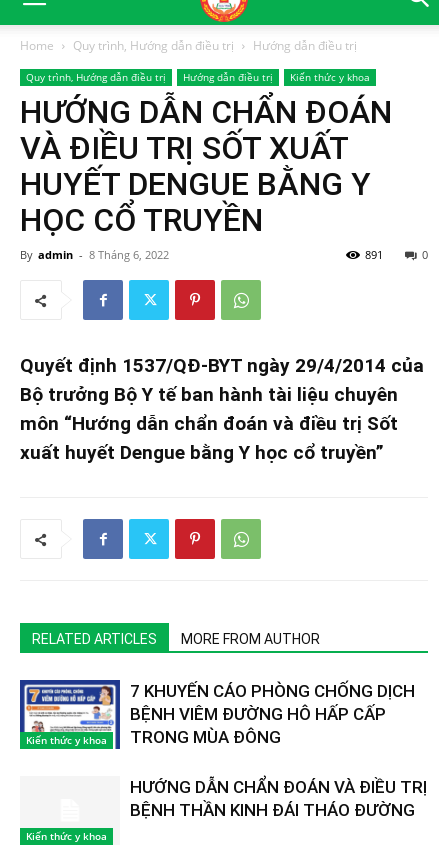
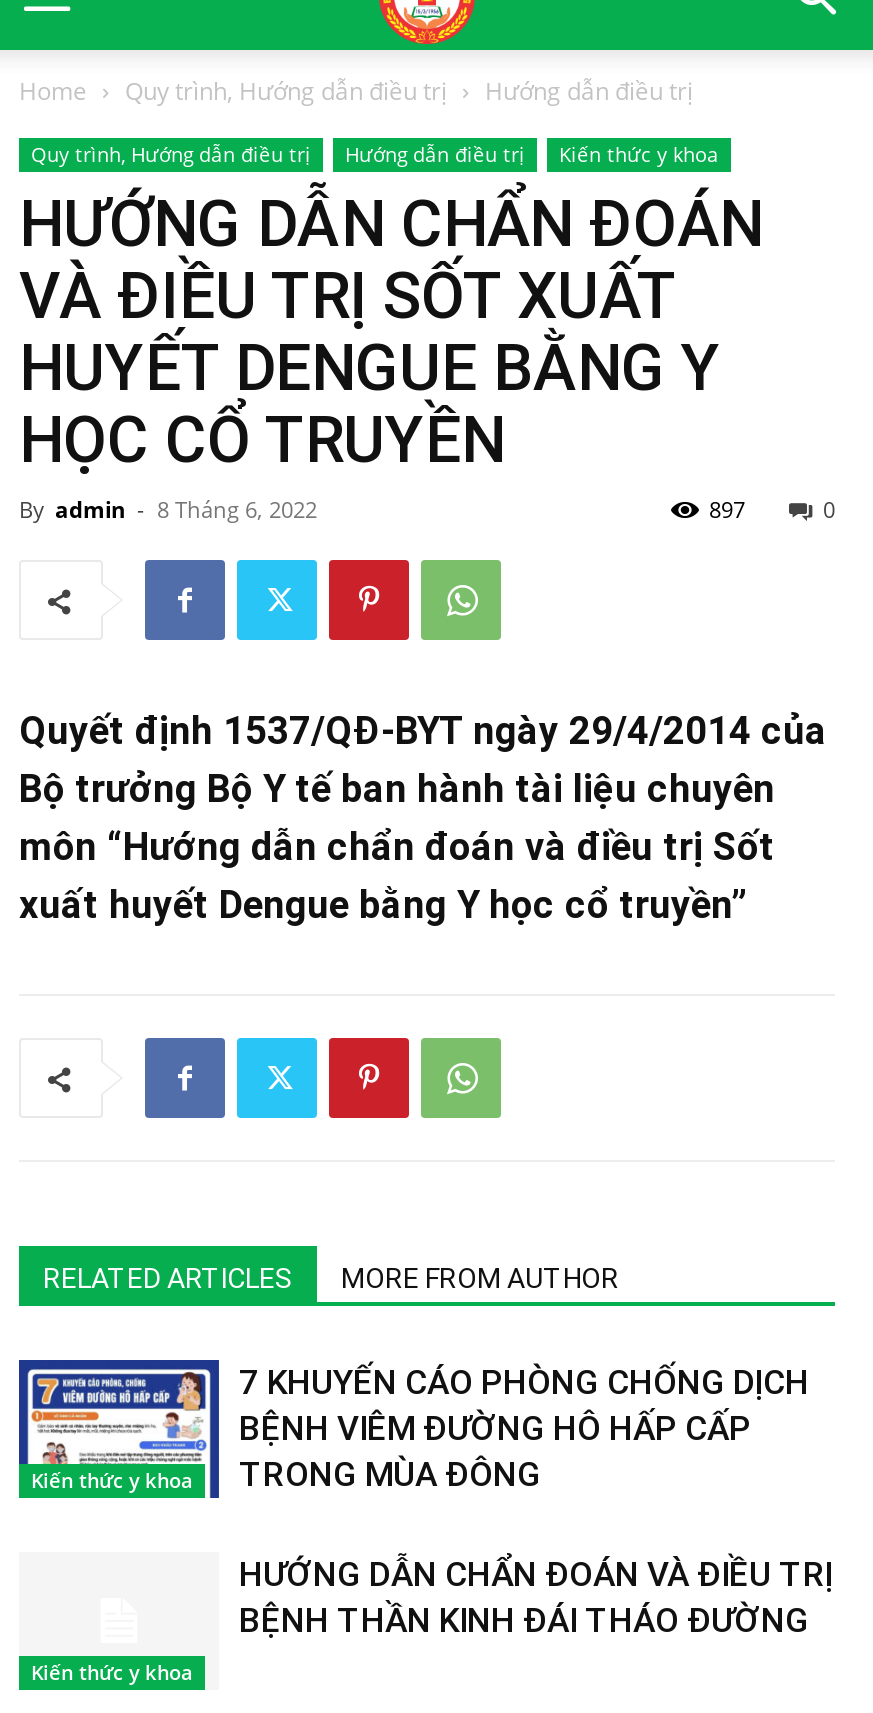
[365,247,383,262] 891 -> [709,494,745,524] 897

